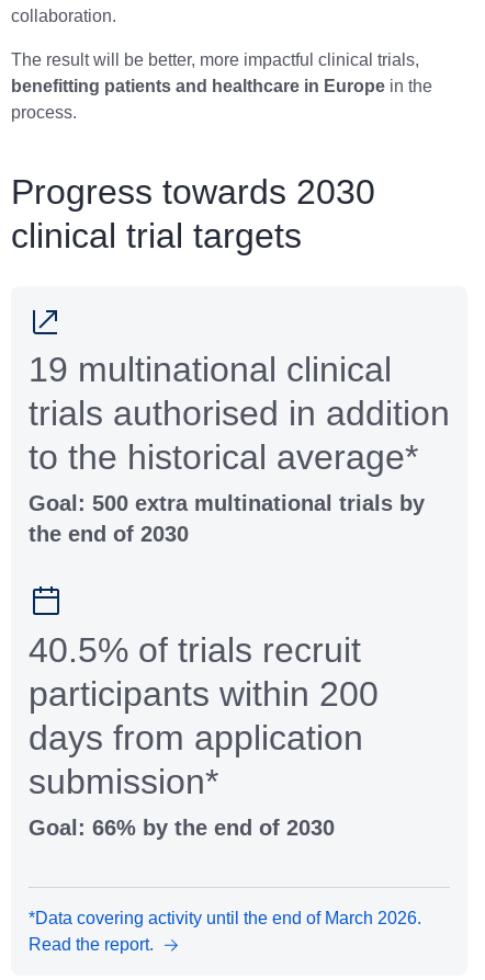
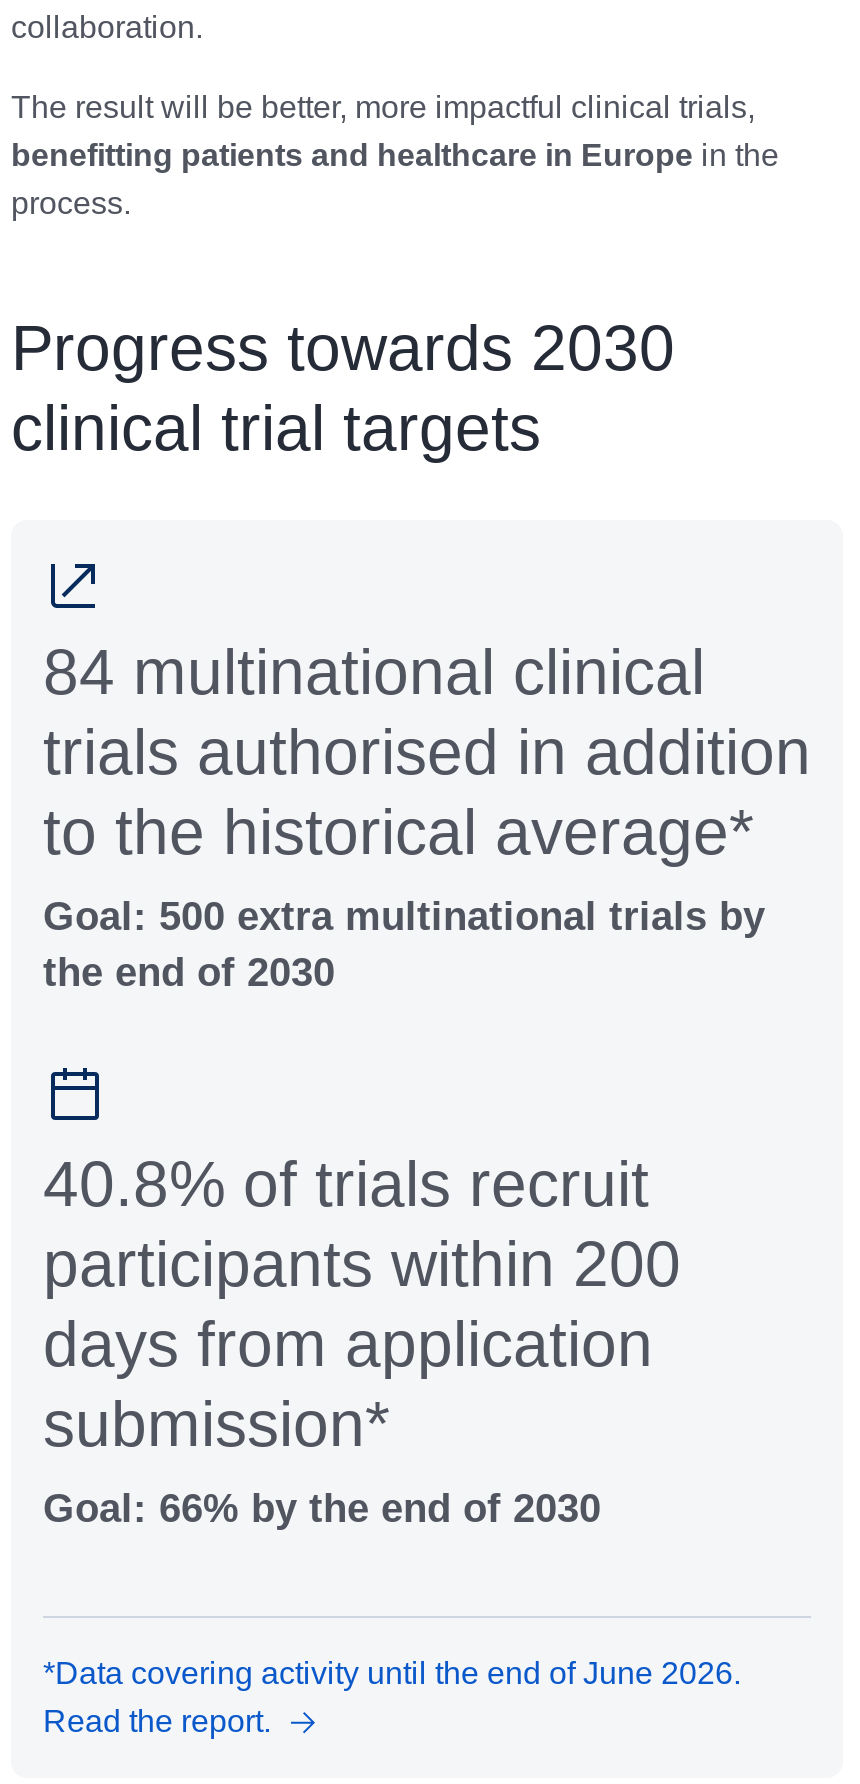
[29,350,392,389] 19 multinational clinical -> [43,636,705,708] 84 multinational clinical
[29,631,361,670] 40.5% of trials recruit -> [43,1148,649,1220] 40.8% of trials recruit
[29,909,421,928] *Data covering activity until the end of March 2026. -> [43,1656,741,1690] *Data covering activity until the end of June 2026.

